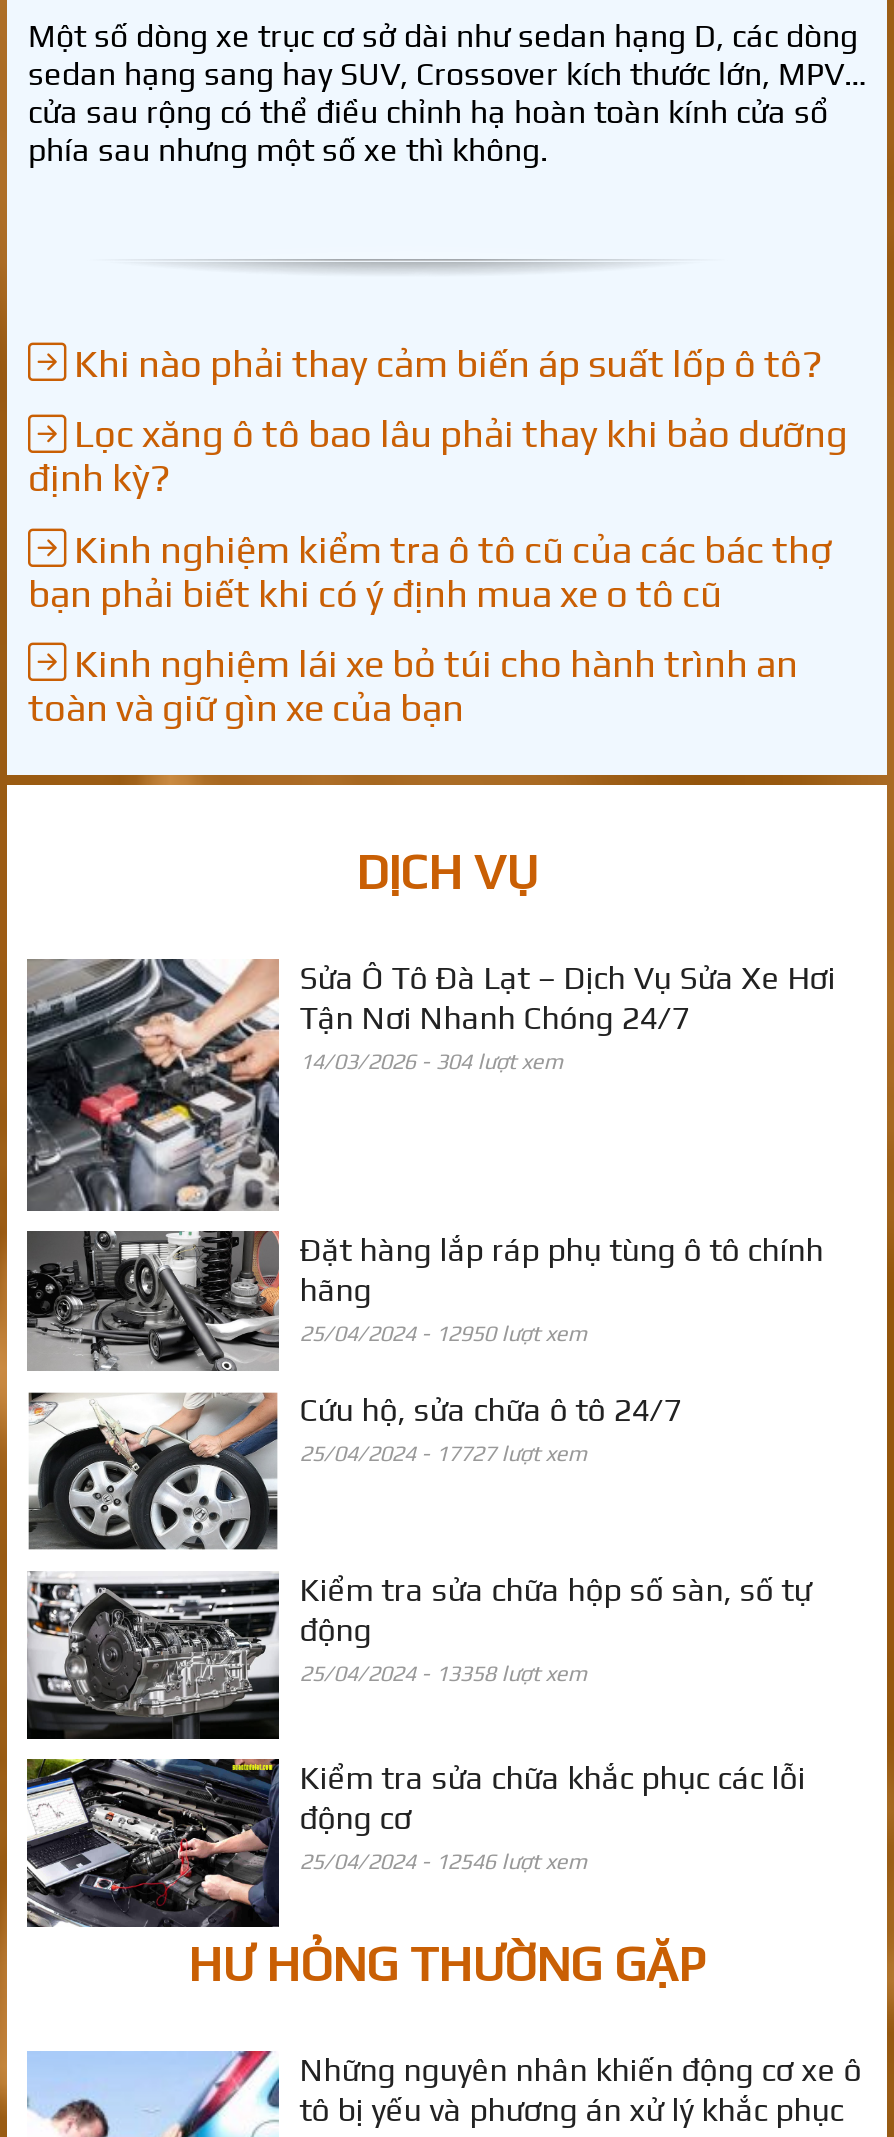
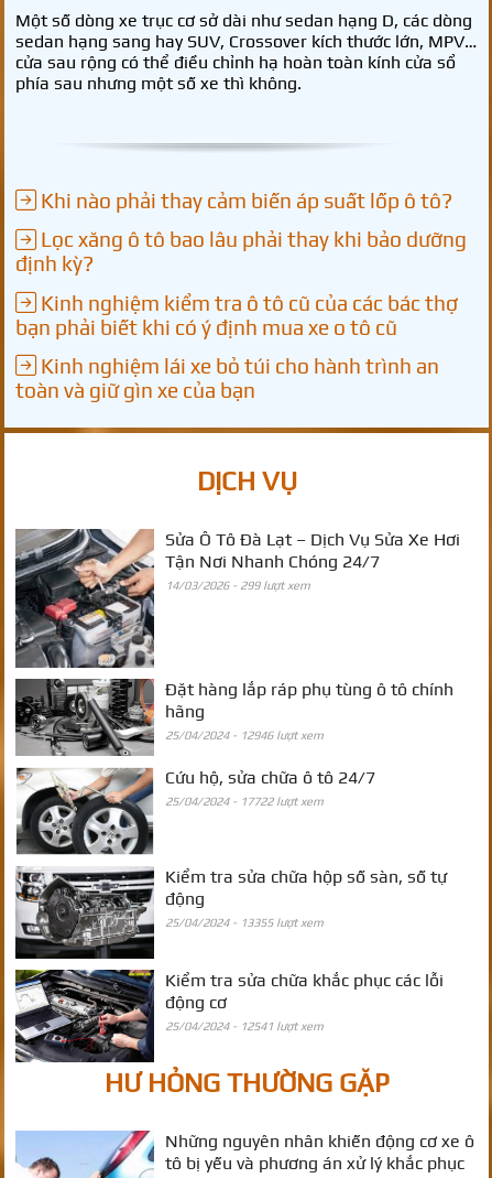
[299,1049,563,1073] 14/03/2026 - 304 lượt xem -> [165,578,311,592] 14/03/2026 - 299 lượt xem
[299,1320,587,1344] 25/04/2024 - 12950 lượt xem -> [165,728,324,741] 25/04/2024 - 12946 lượt xem
[299,1442,587,1466] 25/04/2024 - 17727 lượt xem -> [165,795,324,808] 25/04/2024 - 17722 lượt xem
[299,1662,587,1686] 25/04/2024 - 13358 lượt xem -> [165,916,324,930] 25/04/2024 - 13355 lượt xem
[299,1849,587,1873] 25/04/2024 - 12546 lượt xem -> [165,1020,324,1033] 25/04/2024 - 12541 lượt xem

